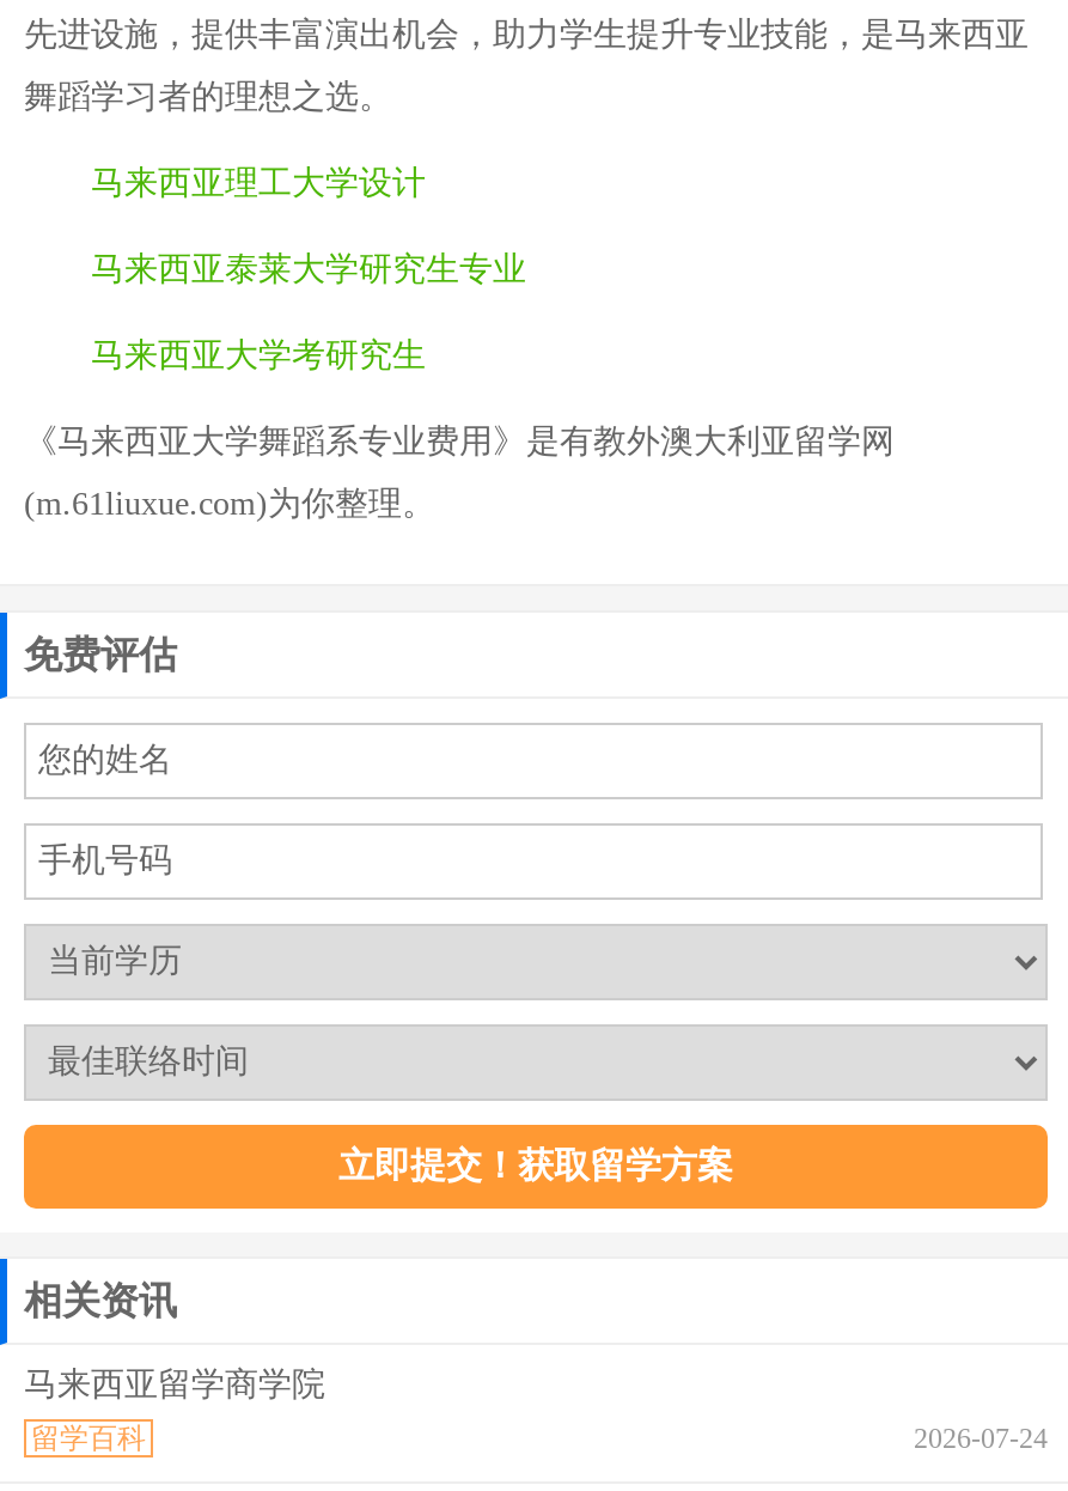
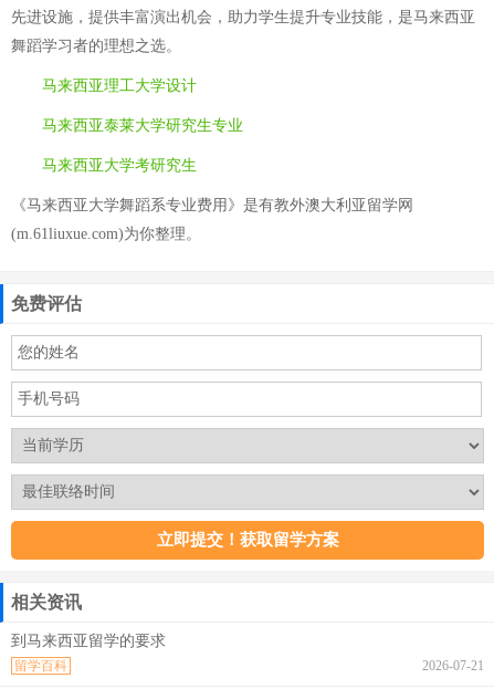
[24,1366,325,1401] 马来西亚留学商学院 -> [11,632,166,649] 到马来西亚留学的要求
[914,1421,1048,1454] 2026-07-24 -> [422,658,484,673] 2026-07-21

